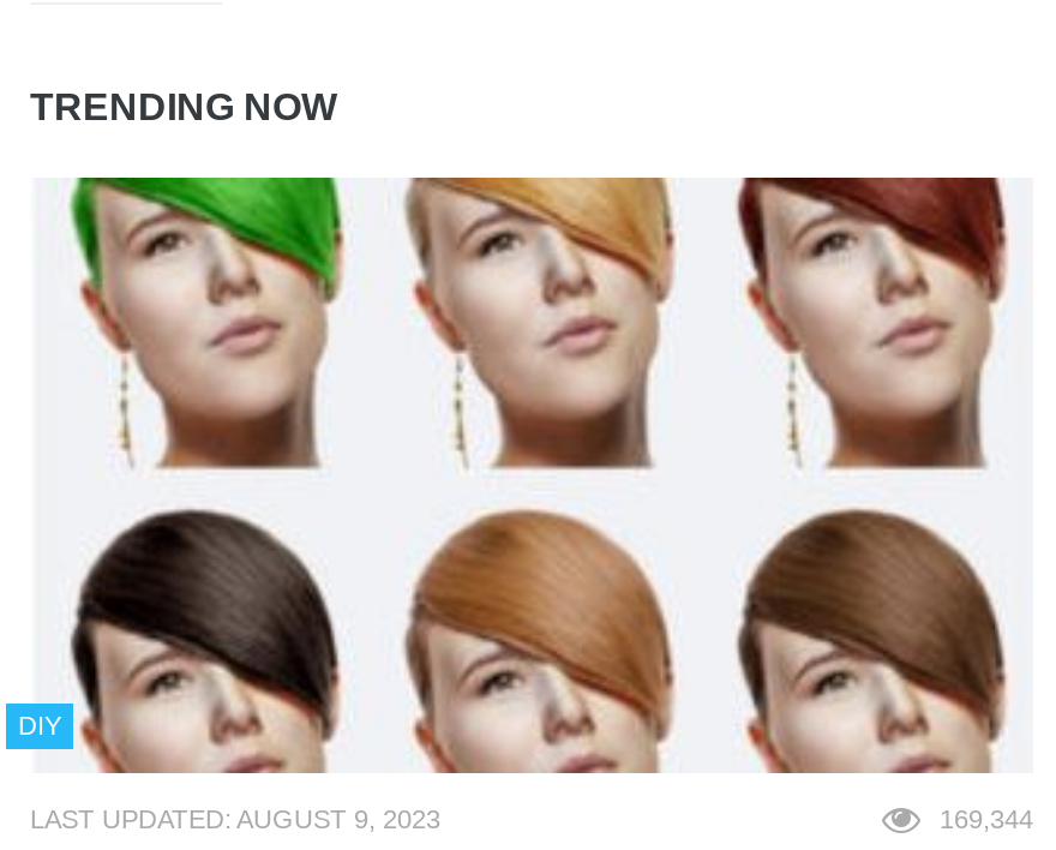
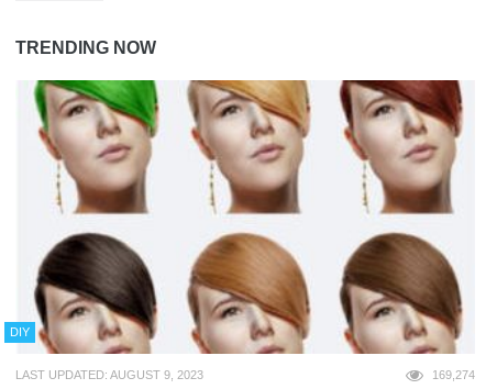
[932,803,1033,832] 169,344 -> [429,368,475,381] 169,274

